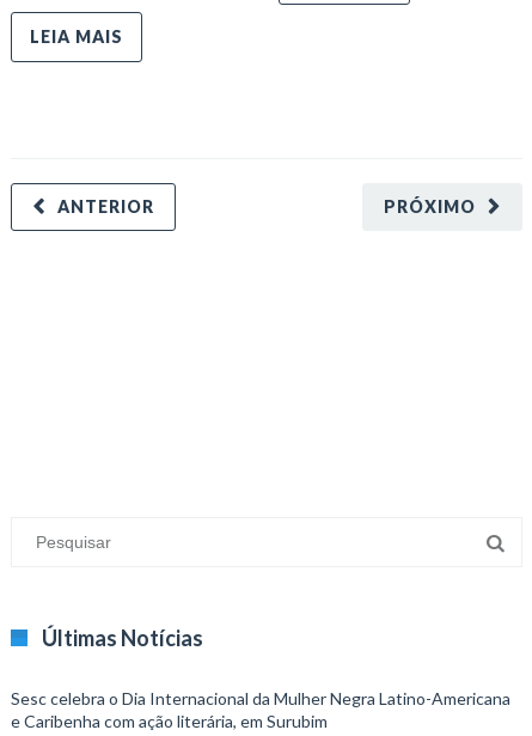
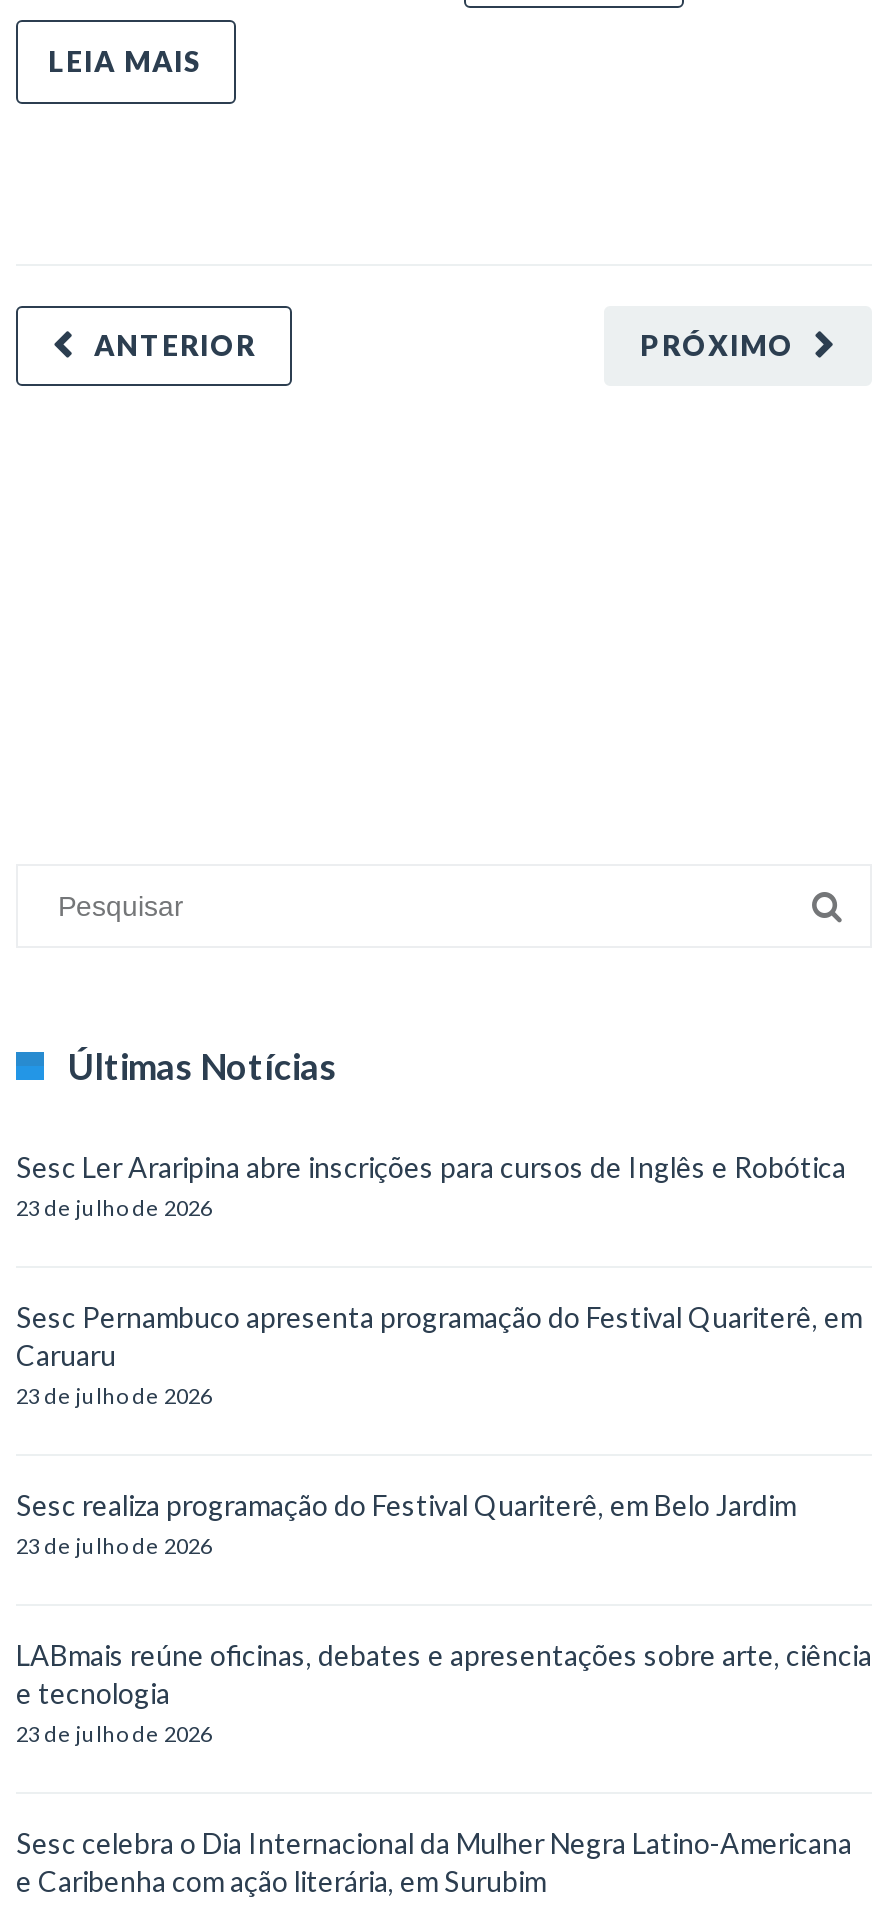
none -> [16,1150,872,1746] Sesc Ler Araripina abre inscrições para cursos de Inglês e Robótica | 23 de julho de 2026 | Sesc Pernambuco apresenta programação do Festival Quariterê, em | Caruaru | 23 de julho de 2026 | Sesc realiza programação do Festival Quariterê, em Belo Jardim | 23 de julho de 2026 | LABmais reúne oficinas, debates e apresentações sobre arte, ciência | e tecnologia | 23 de julho de 2026

